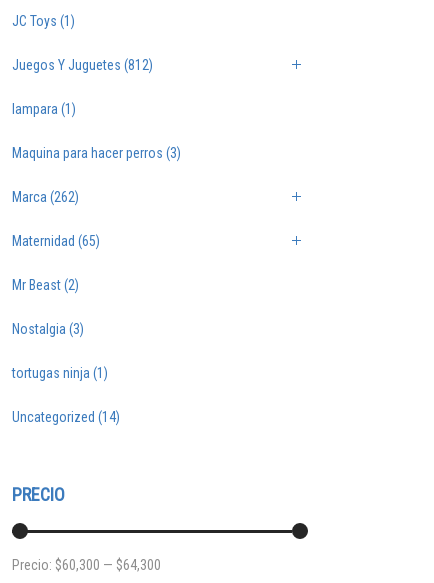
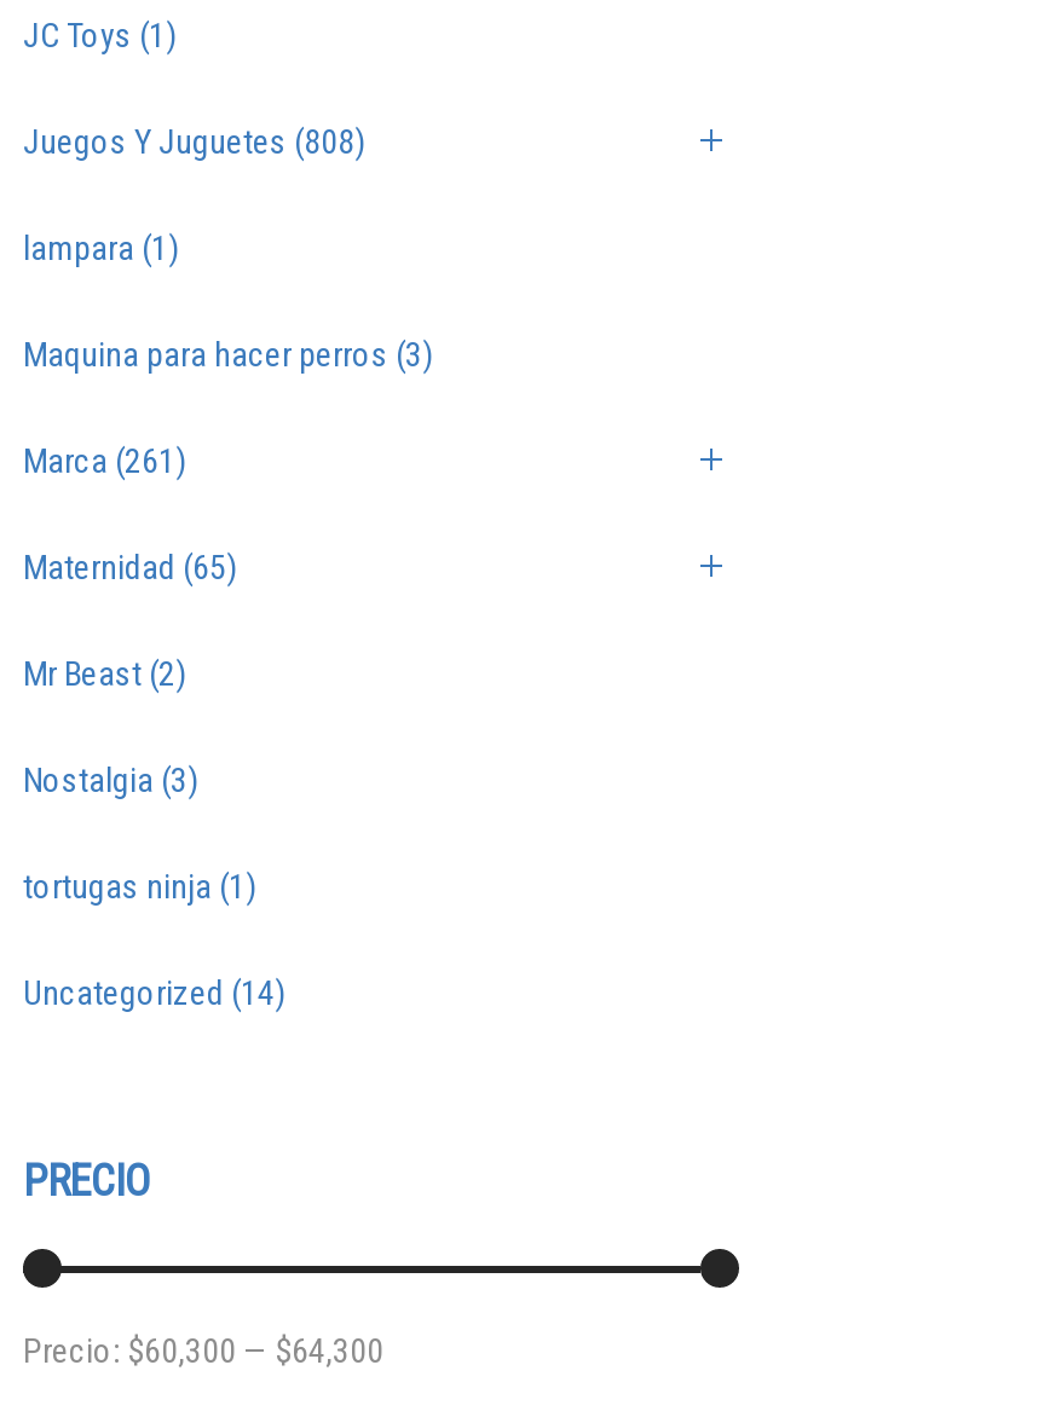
[12,57,153,73] Juegos Y Juguetes (812) -> [23,122,364,161] Juegos Y Juguetes (808)
[12,189,79,205] Marca (262) -> [23,442,185,480] Marca (261)

